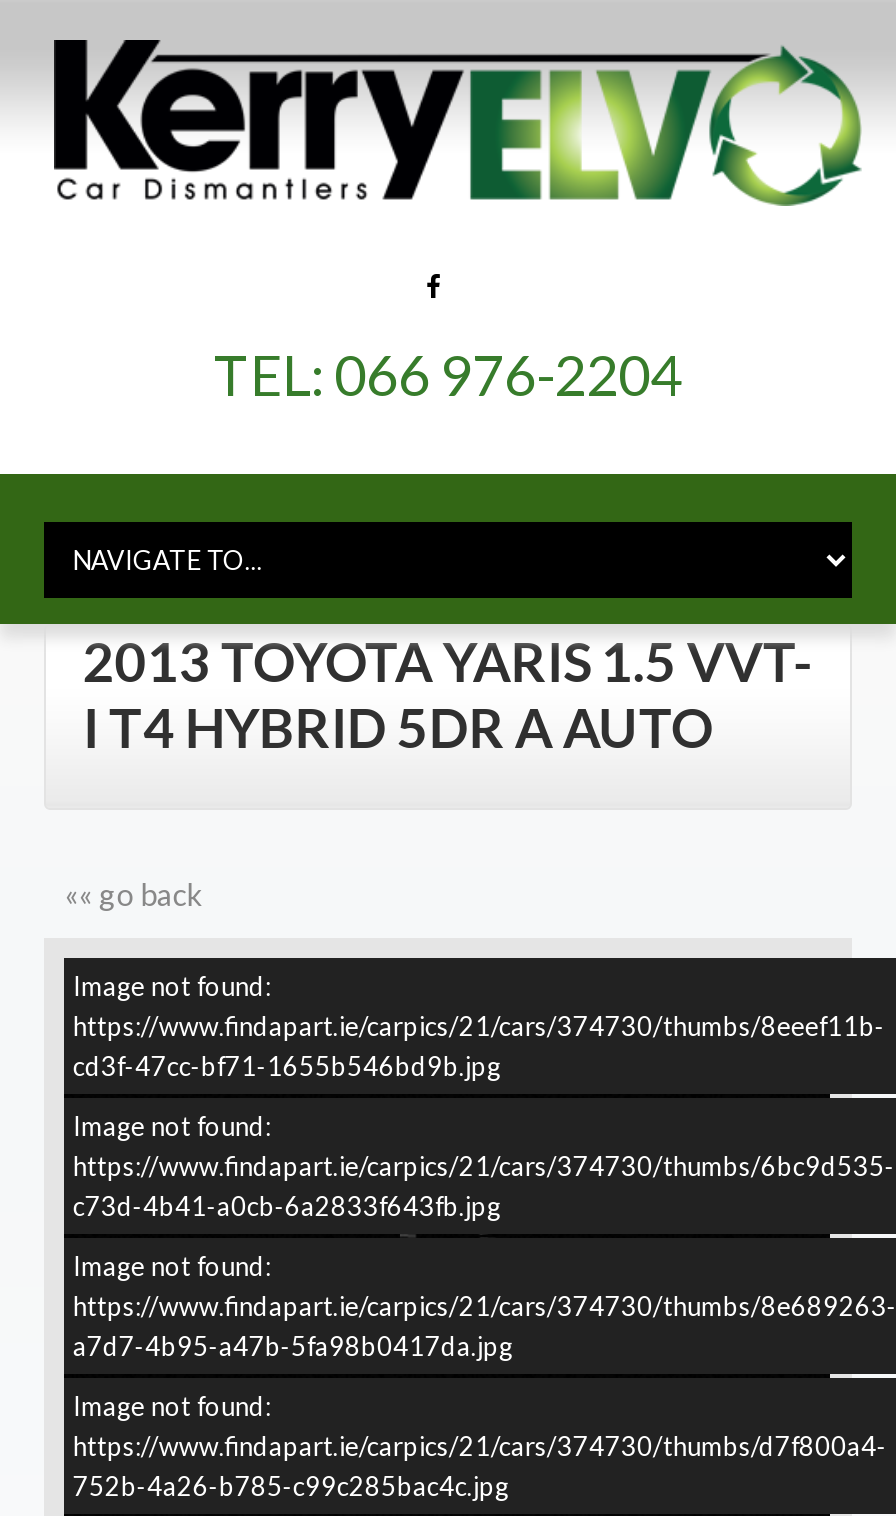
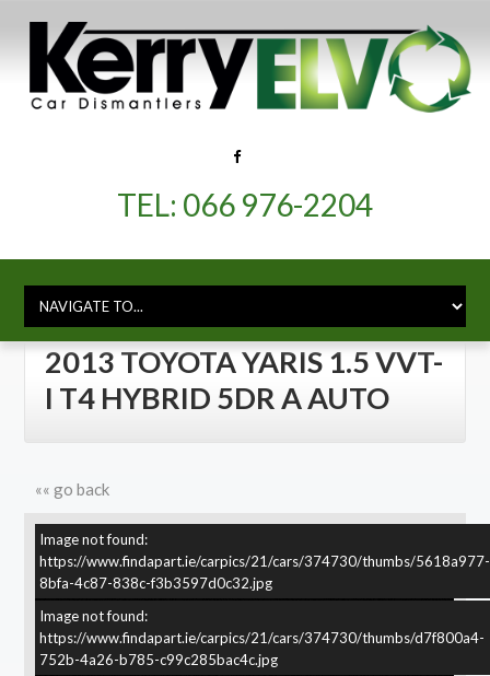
[73,1010,896,1362] https://www.findapart.ie/carpics/21/cars/374730/thumbs/8eeef11b- | cd3f-47cc-bf71-1655b546bd9b.jpg | Image not found: | https://www.findapart.ie/carpics/21/cars/374730/thumbs/6bc9d535- | c73d-4b41-a0cb-6a2833f643fb.jpg | Image not found: | https://www.findapart.ie/carpics/21/cars/374730/thumbs/8e689263- | a7d7-4b95-a47b-5fa98b0417da.jpg -> [40,552,490,592] https://www.findapart.ie/carpics/21/cars/374730/thumbs/5618a977- | 8bfa-4c87-838c-f3b3597d0c32.jpg

